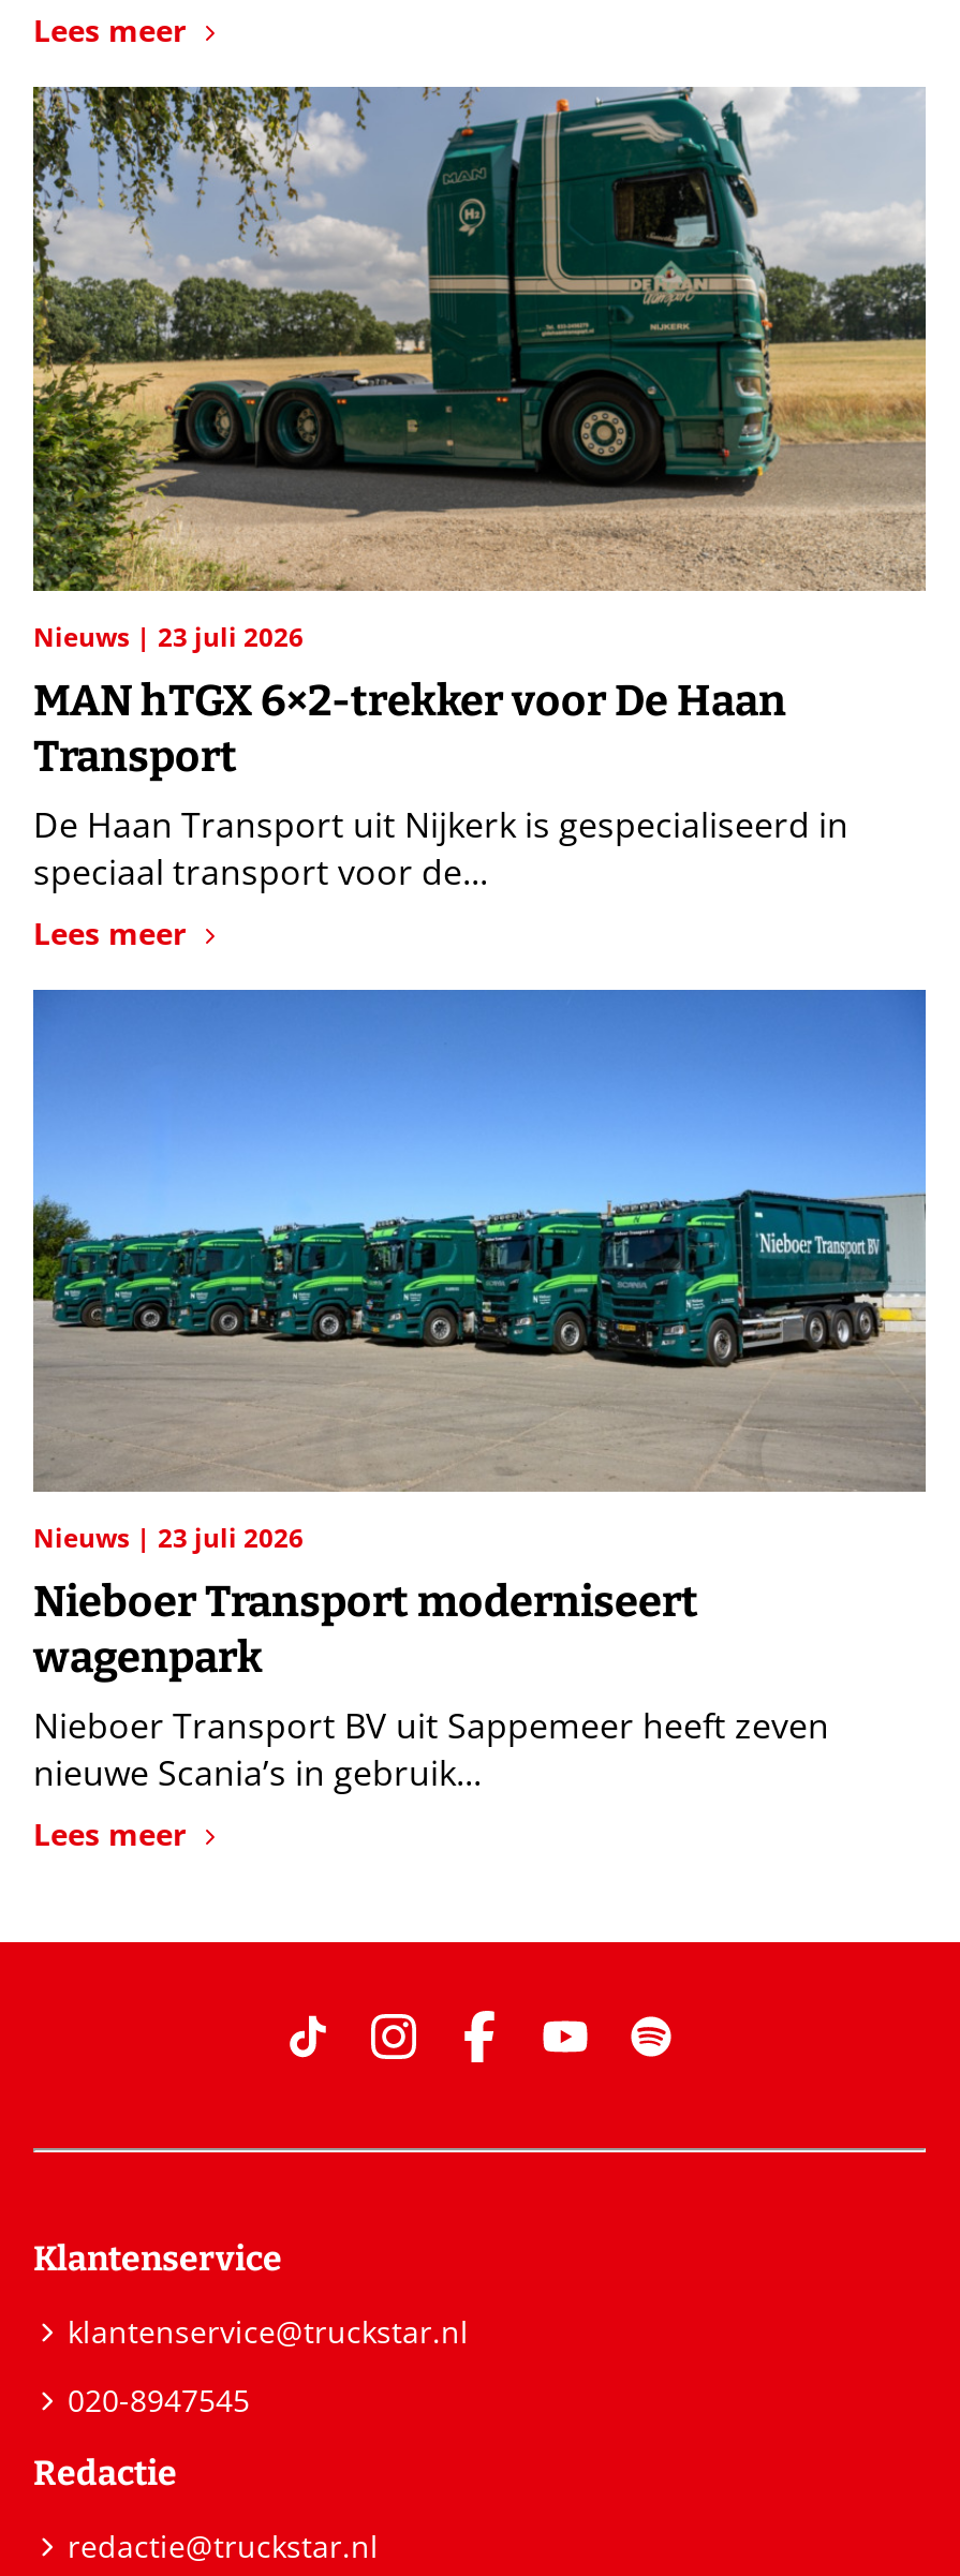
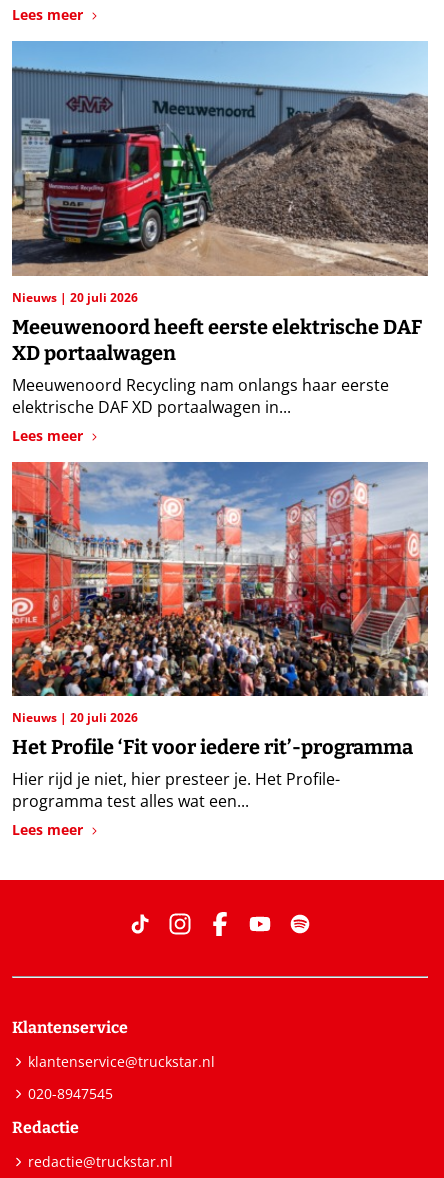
[31,85,928,895] [image] | Nieuws 23 juli 2026 | MAN hTGX 6×2-trekker voor De Haan | Transport | De Haan Transport uit Nijkerk is gespecialiseerd in | speciaal transport voor de... -> [11,40,429,418] [image] | Nieuws 20 juli 2026 | Meeuwenoord heeft eerste elektrische DAF | XD portaalwagen | Meeuwenoord Recycling nam onlangs haar eerste | elektrische DAF XD portaalwagen in...
[31,988,926,1797] [image] | Nieuws 23 juli 2026 | Nieboer Transport moderniseert | wagenpark | Nieboer Transport BV uit Sappemeer heeft zeven | nieuwe Scania’s in gebruik... -> [11,461,428,812] [image] | Nieuws 20 juli 2026 | Het Profile ‘Fit voor iedere rit’-programma | Hier rijd je niet, hier presteer je. Het Profile- | programma test alles wat een...

